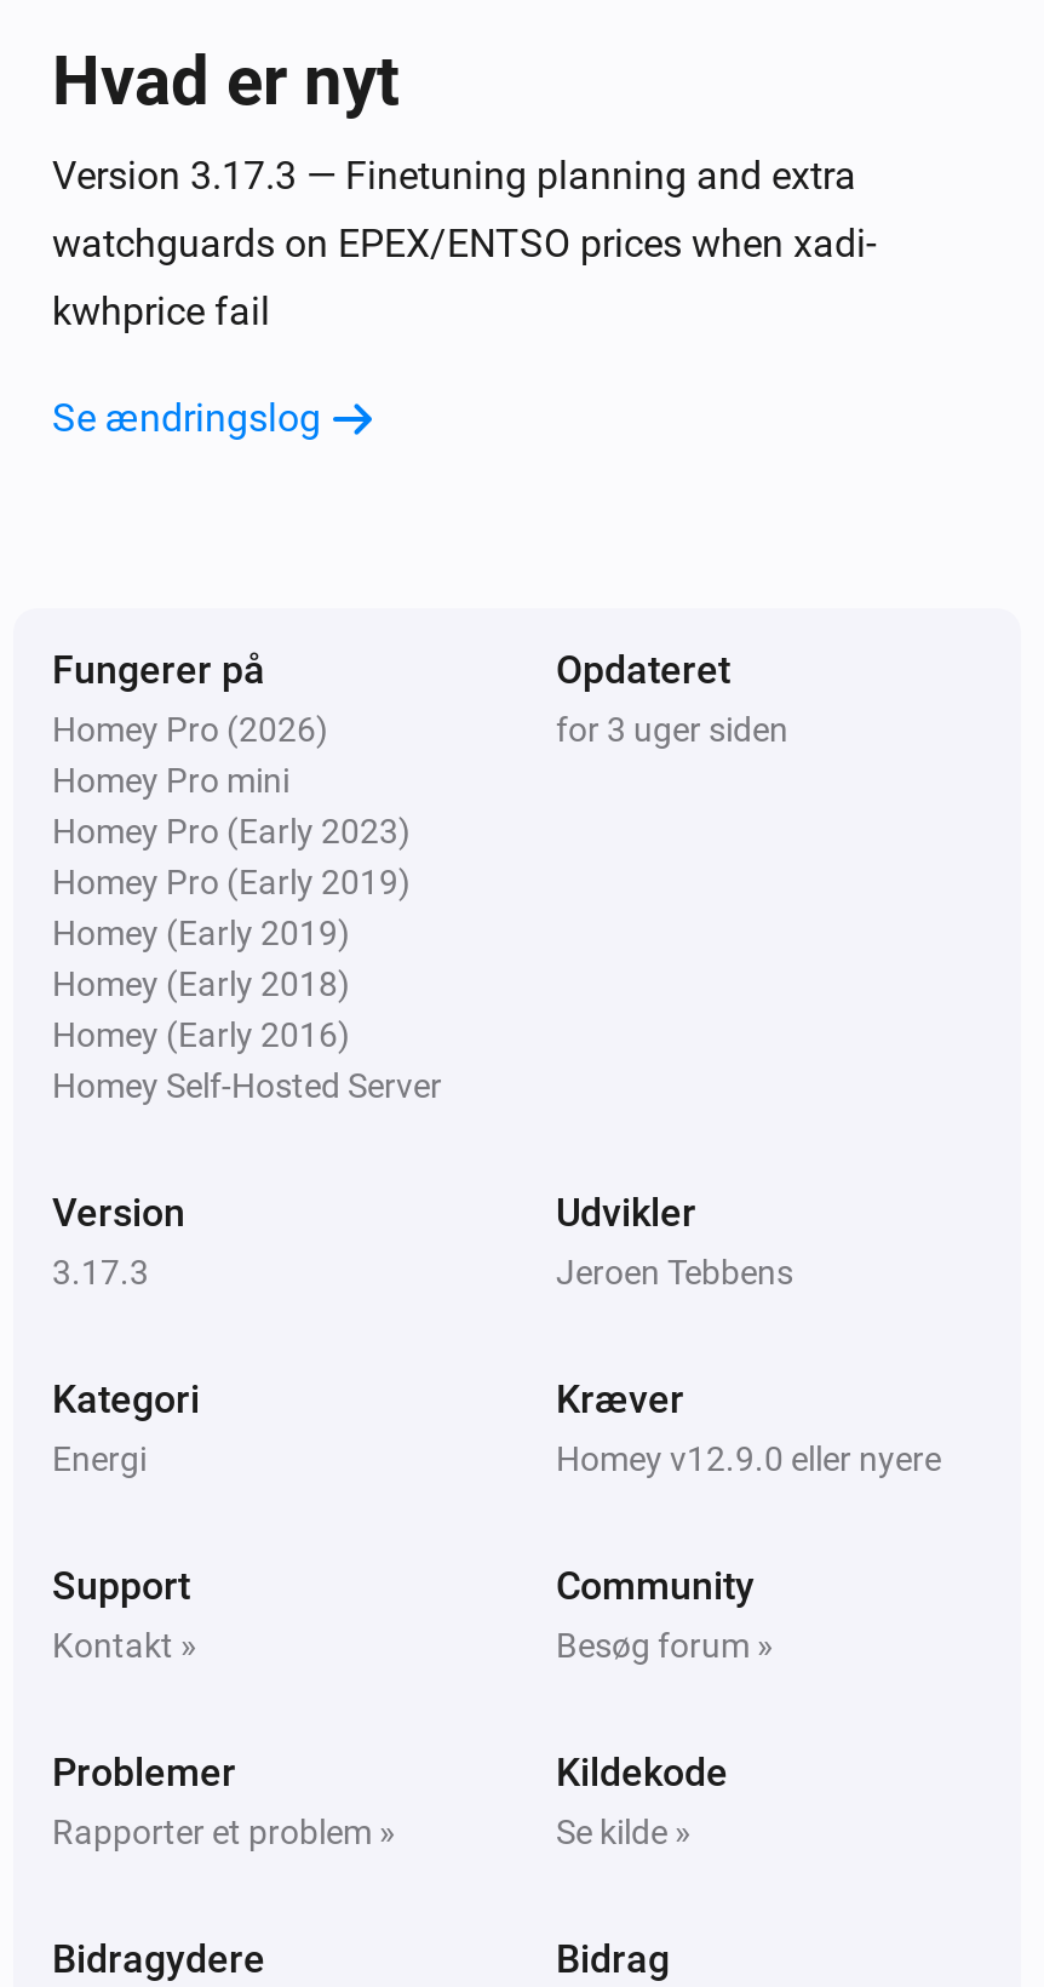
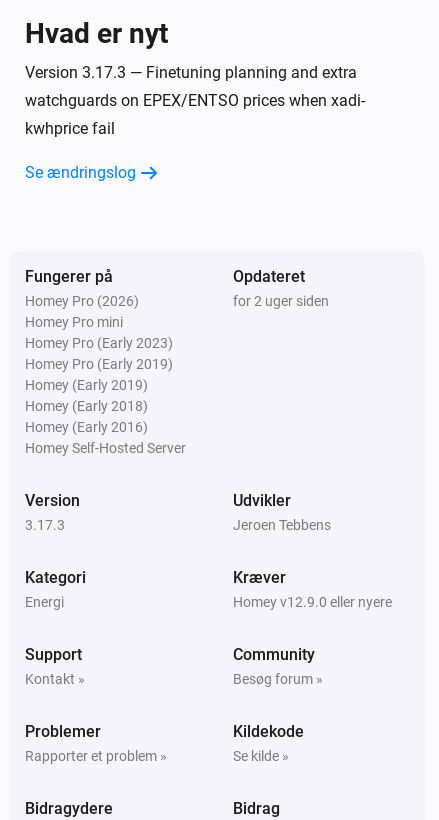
[556,709,788,748] for 3 uger siden -> [233,293,329,309] for 2 uger siden

